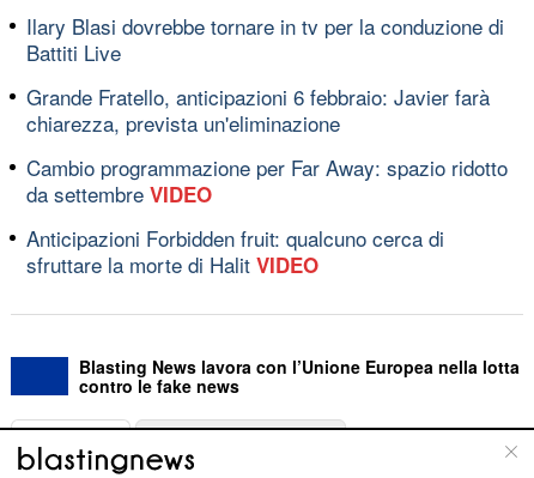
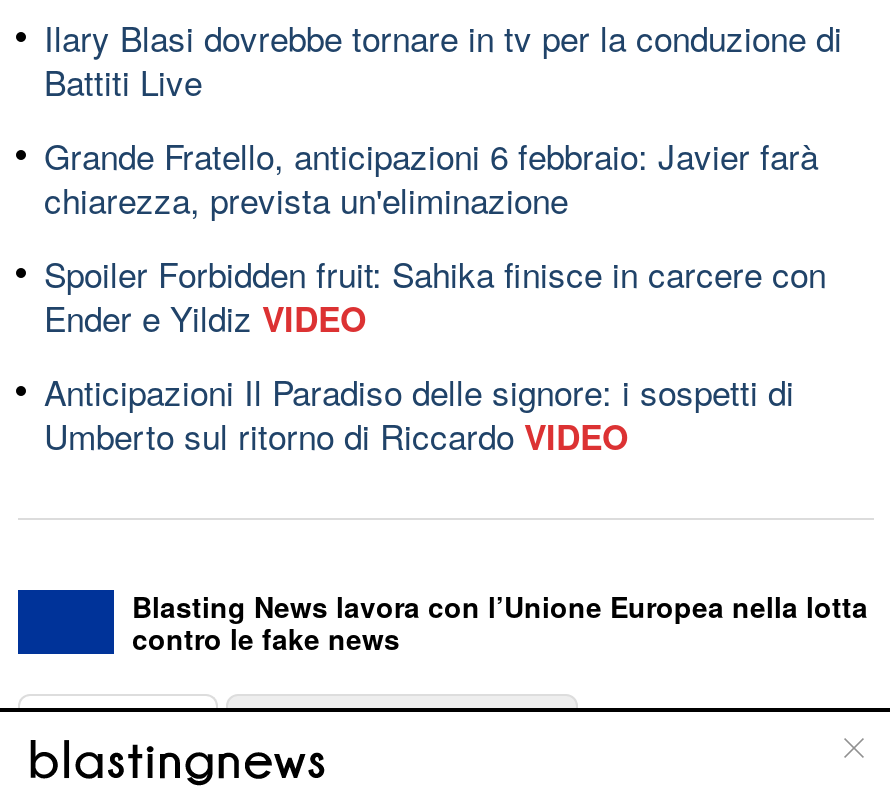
[26,152,508,208] Cambio programmazione per Far Away: spazio ridotto | da settembre VIDEO -> [44,247,826,341] Spoiler Forbidden fruit: Sahika finisce in carcere con | Ender e Yildiz VIDEO
[26,222,444,279] Anticipazioni Forbidden fruit: qualcuno cerca di | sfruttare la morte di HalitVIDEO -> [44,365,794,459] Anticipazioni Il Paradiso delle signore: i sospetti di | Umberto sul ritorno di RiccardoVIDEO

